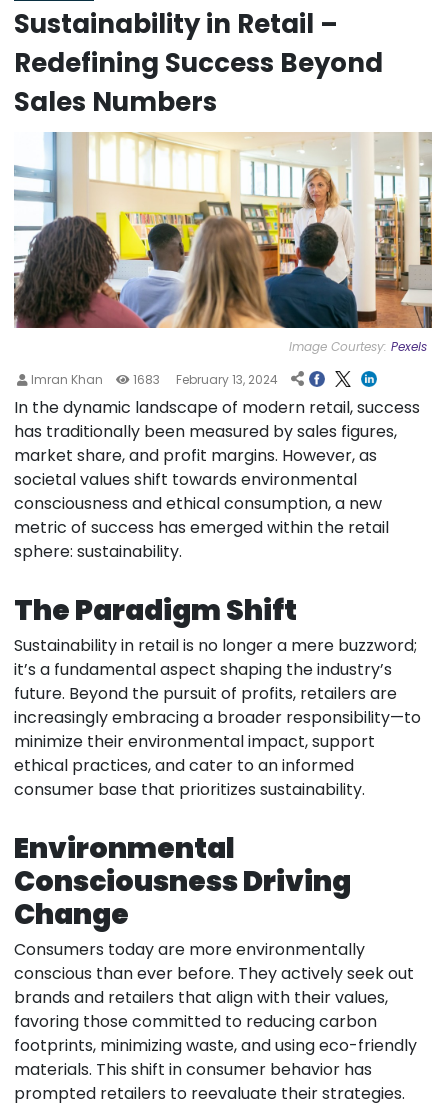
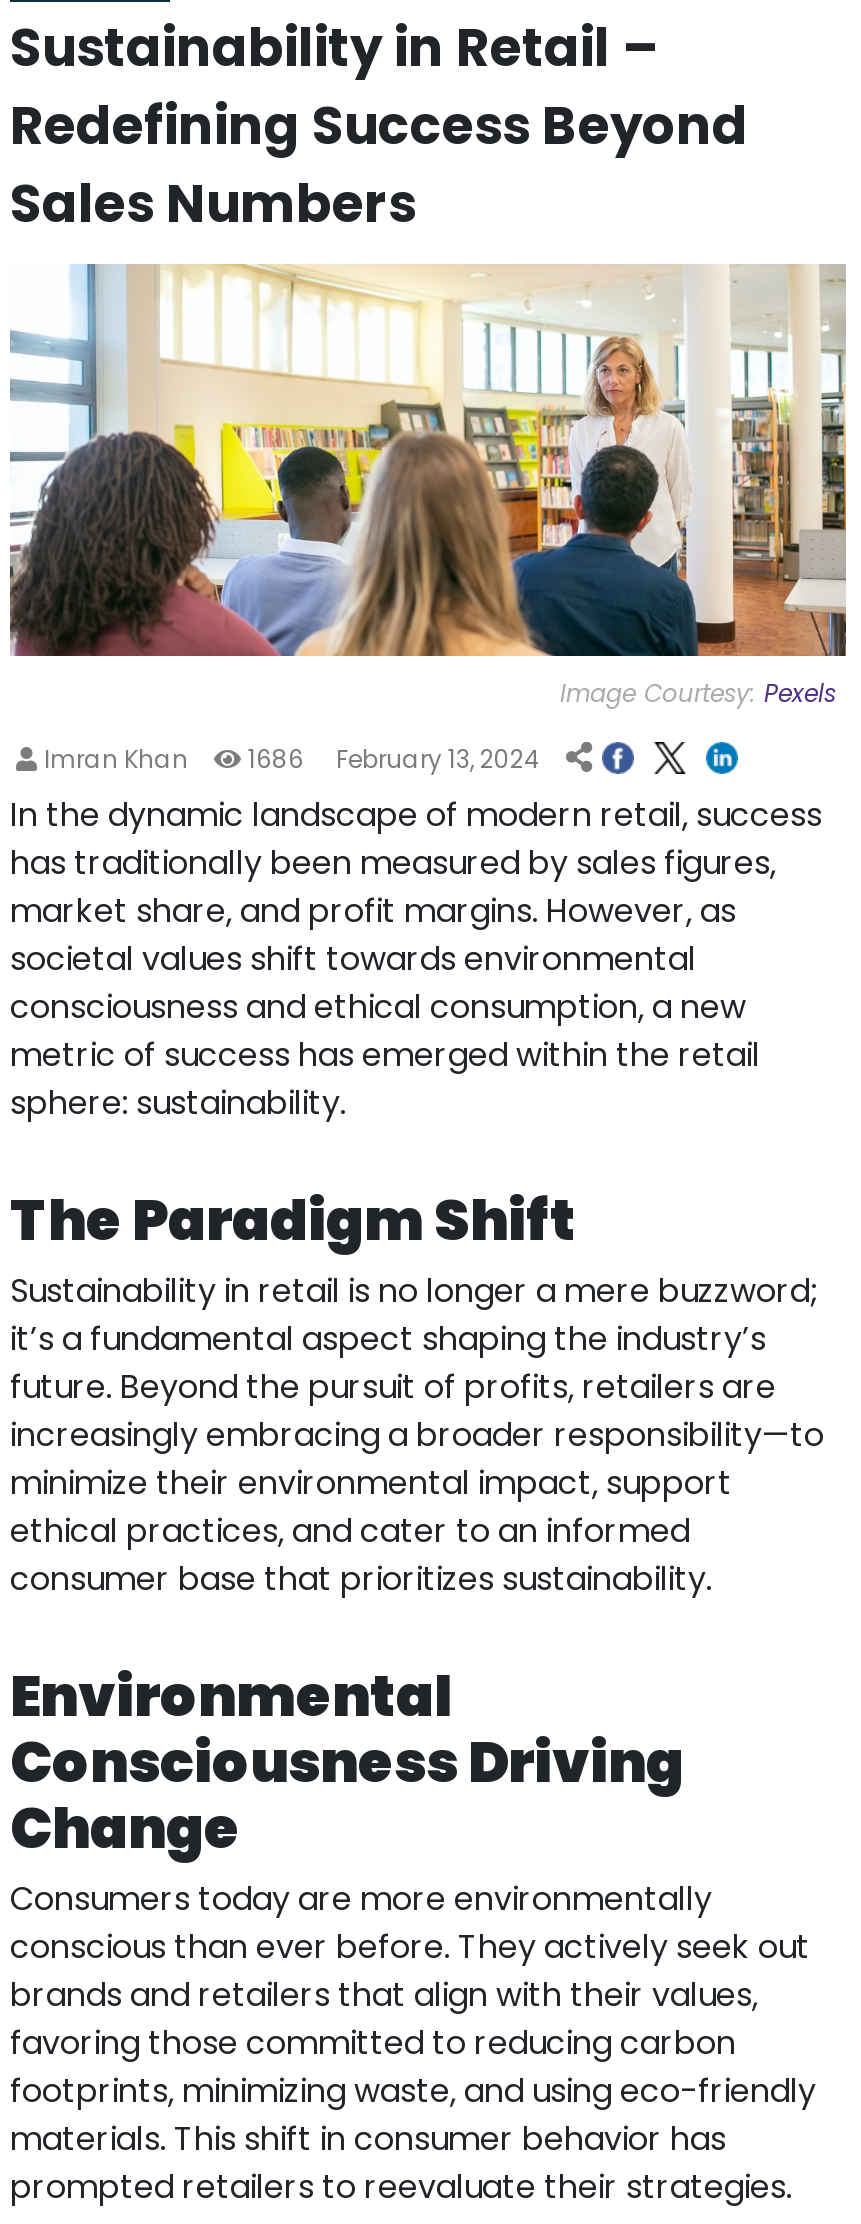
[28,371,278,388] Imran Khan 1683 February 13, 2024 -> [38,741,540,775] Imran Khan 1686 February 13, 2024

